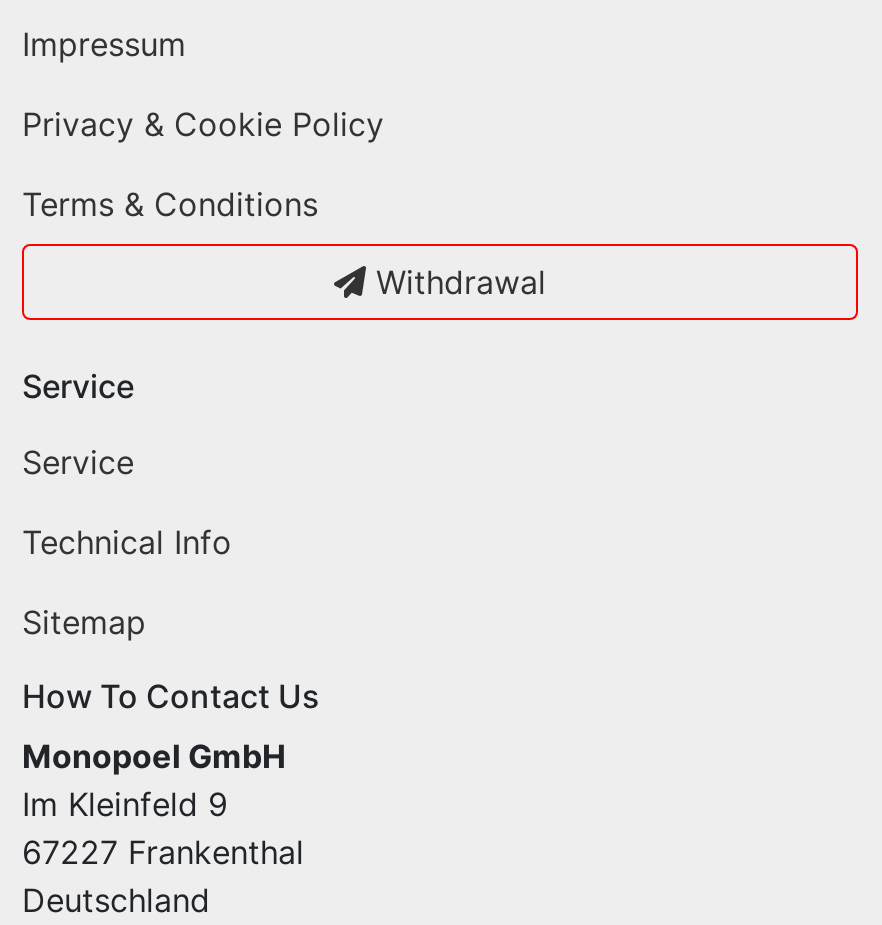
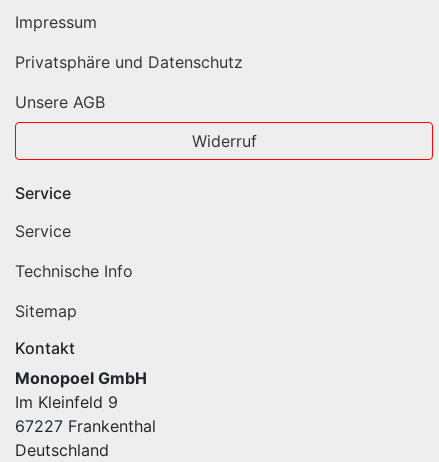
[22,104,384,144] Privacy & Cookie Policy -> [15,52,243,72] Privatsphäre und Datenschutz
[22,184,318,224] Terms & Conditions -> [15,92,105,112] Unsere AGB
[366,262,546,302] Withdrawal -> [191,131,256,151] Widerruf
[22,522,232,562] Technical Info -> [15,261,133,281] Technische Info
[22,676,320,716] How To Contact Us -> [15,338,75,358] Kontakt

